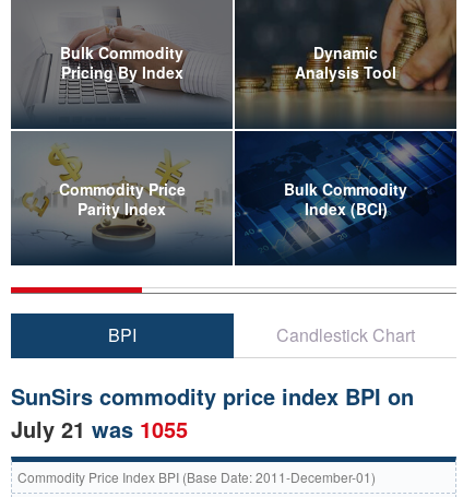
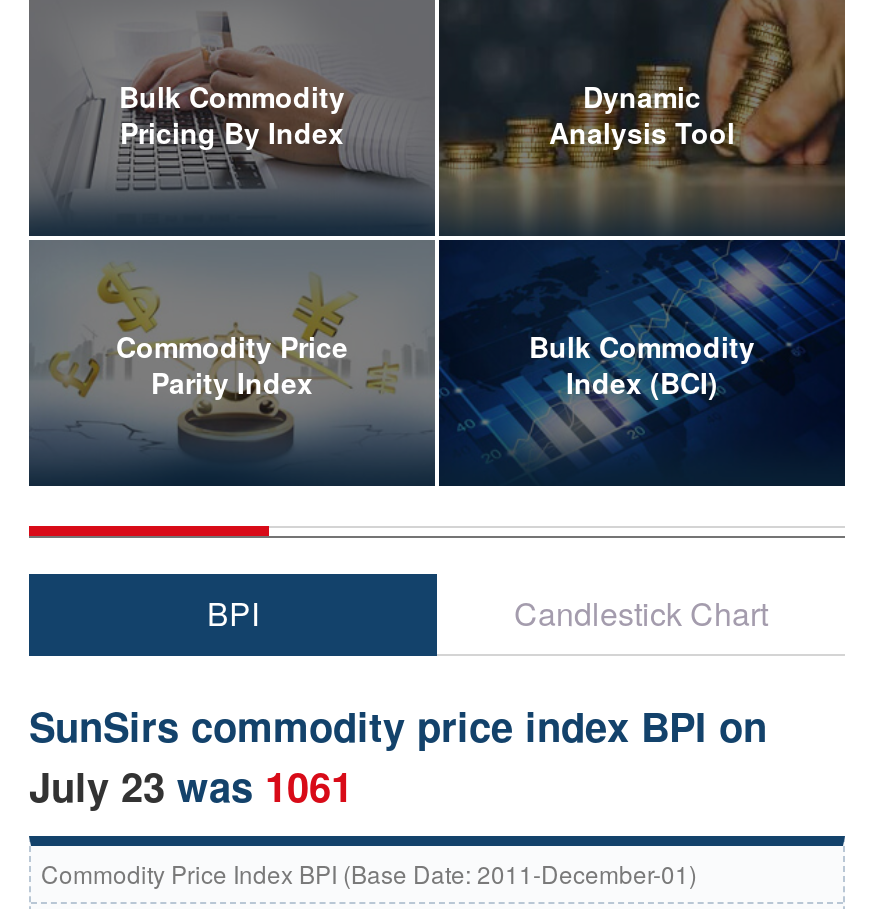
[11,413,188,445] July 21 was 1055 -> [29,756,353,814] July 23 was 1061

